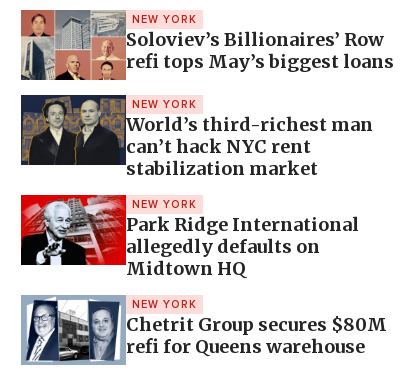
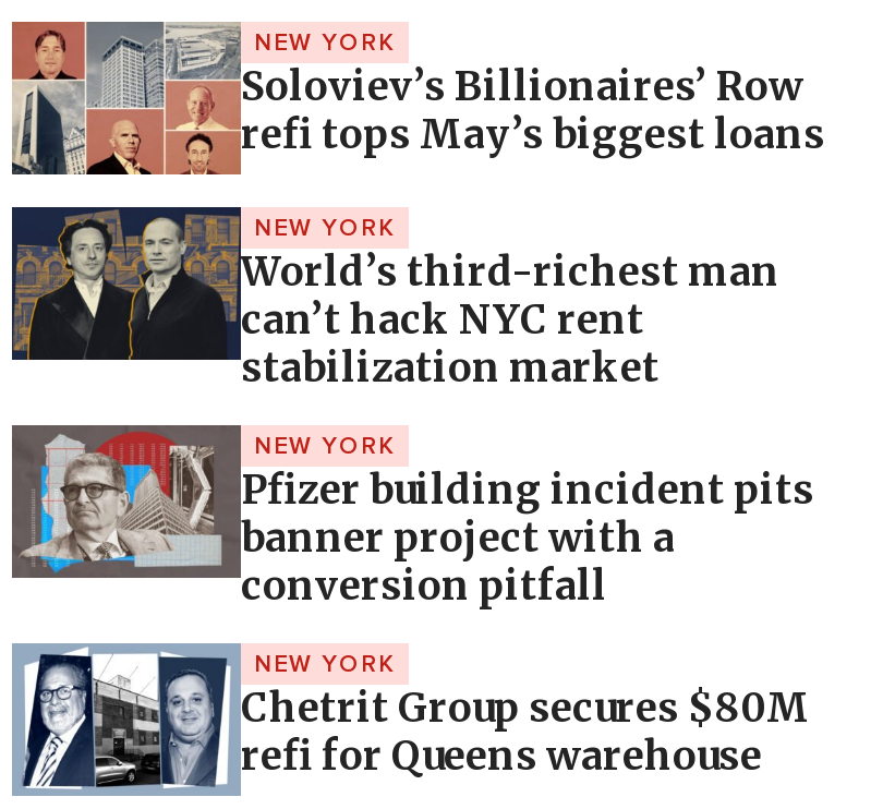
[20,194,359,280] [image] | Park Ridge International | allegedly defaults on | Midtown HQ -> [10,423,814,611] [image] | Pfizer building incident pits | banner project with a | conversion pitfall

